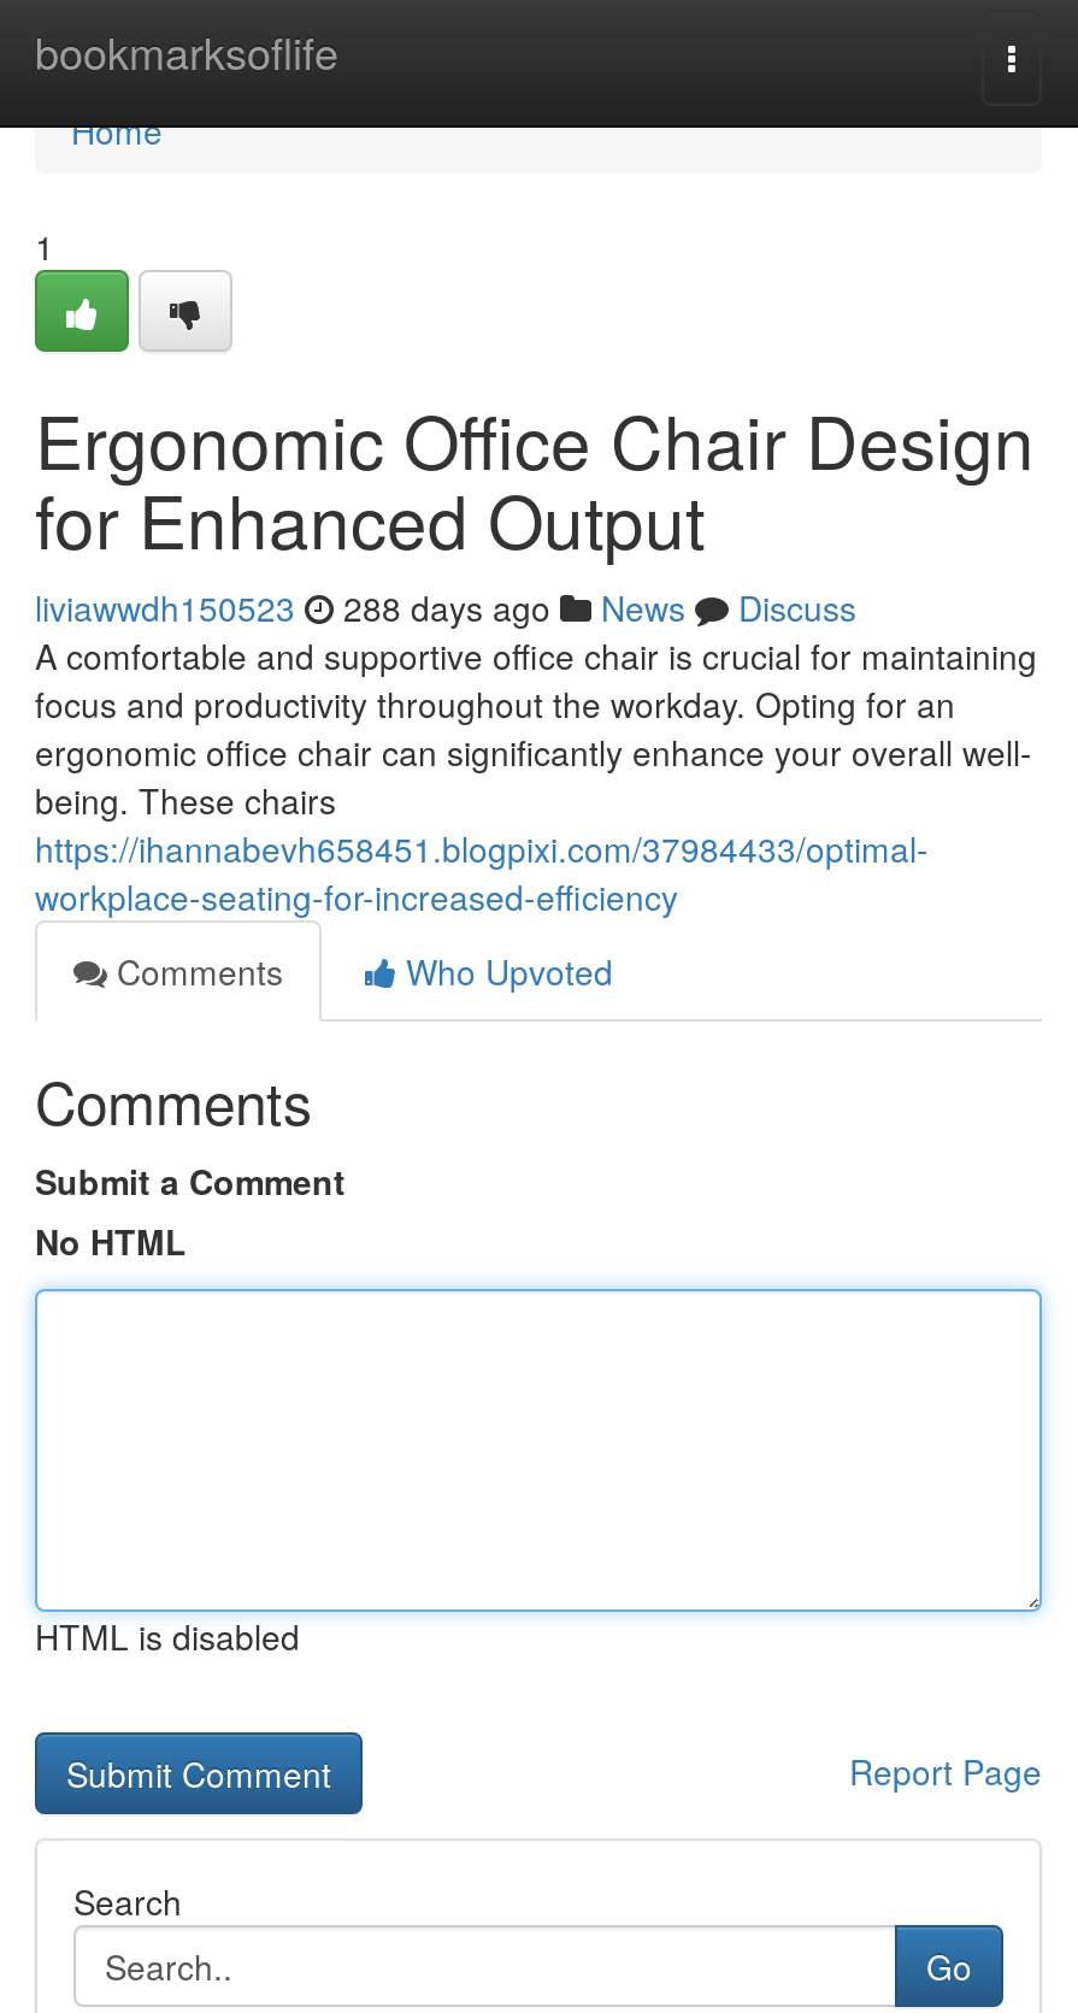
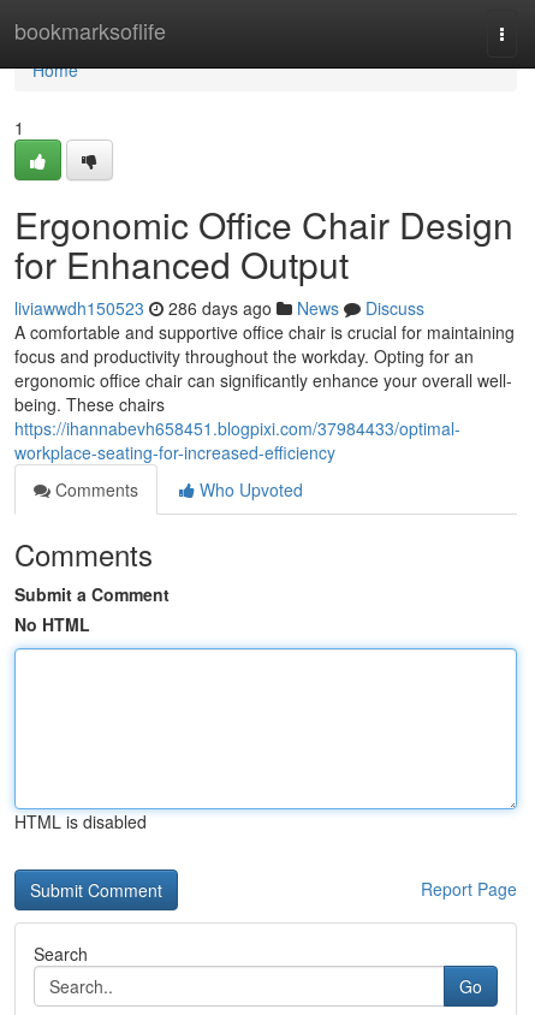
[35,583,856,631] liviawwdh150523 288 days ago News Discuss -> [14,296,424,320] liviawwdh150523 286 days ago News Discuss

